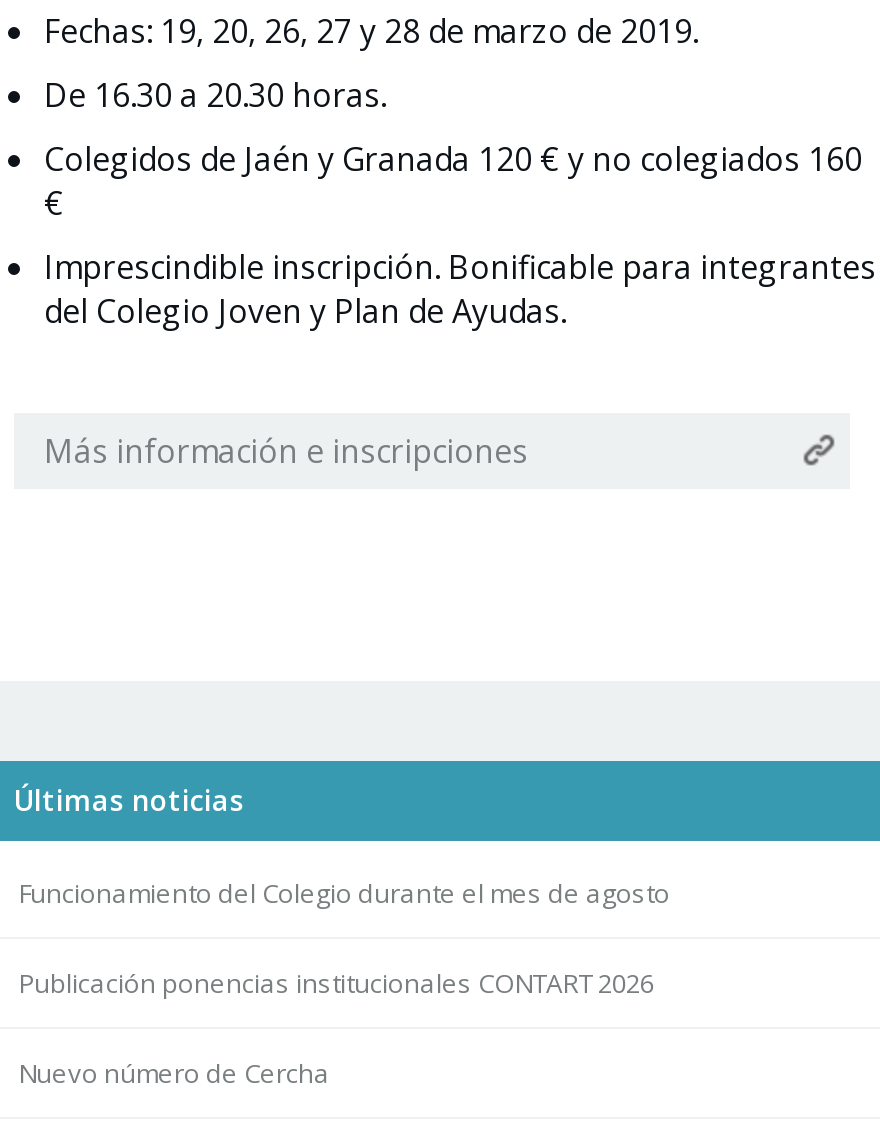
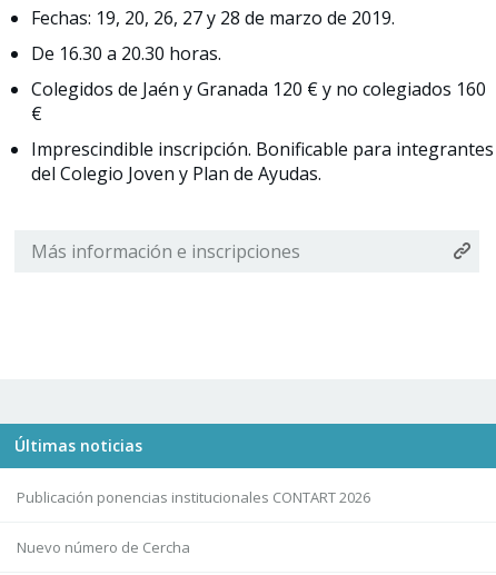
[18,875,670,911] Funcionamiento del Colegio durante el mes de agosto -> none

